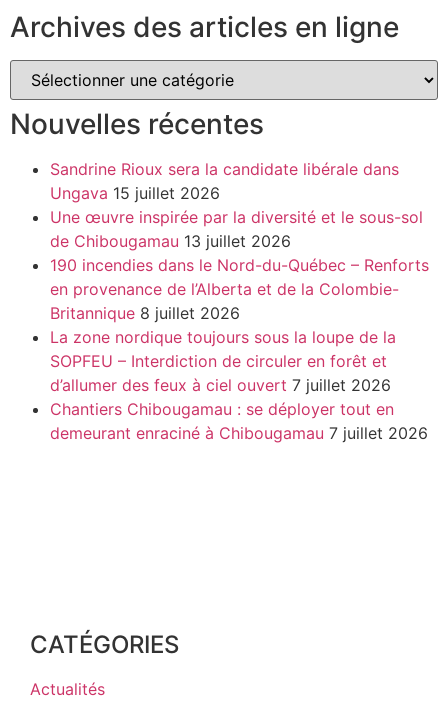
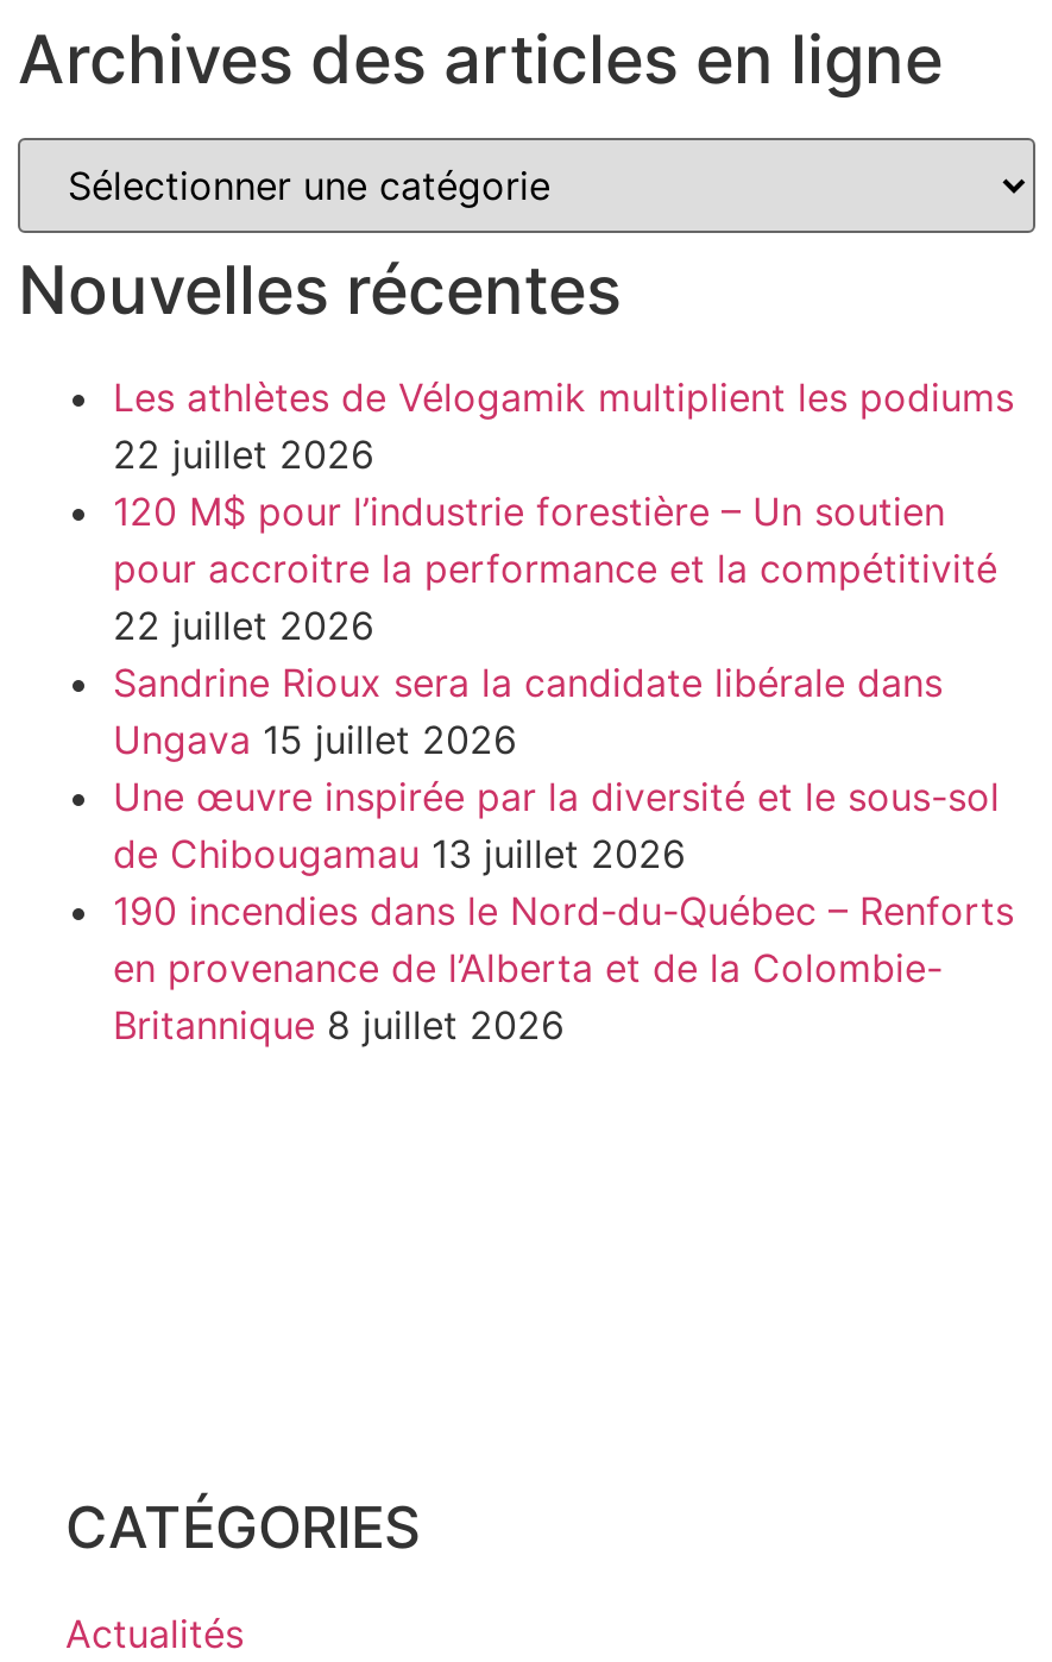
none -> [113,373,1014,649] Les athlètes de Vélogamik multiplient les podiums | 22 juillet 2026 | 120 M$ pour l’industrie forestière – Un soutien | pour accroitre la performance et la compétitivité | 22 juillet 2026
moved [50,159,429,323] -> [113,659,1014,1049]: Sandrine Rioux sera la candidate libérale dans | Ungava 15 juillet 2026 | Une œuvre inspirée par la diversité et le sous-sol | de Chibougamau 13 juillet 2026 | 190 incendies dans le Nord-du-Québec – Renforts | en provenance de l’Alberta et de la Colombie- | Britannique 8 juillet 2026
[50,327,428,443] La zone nordique toujours sous la loupe de la | SOPFEU – Interdiction de circuler en forêt et | d’allumer des feux à ciel ouvert 7 juillet 2026 | Chantiers Chibougamau : se déployer tout en | demeurant enraciné à Chibougamau 7 juillet 2026 -> none

